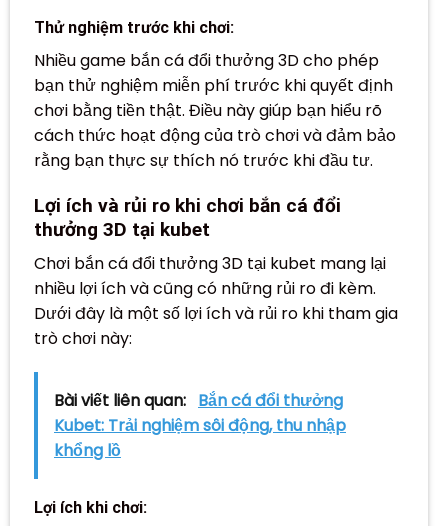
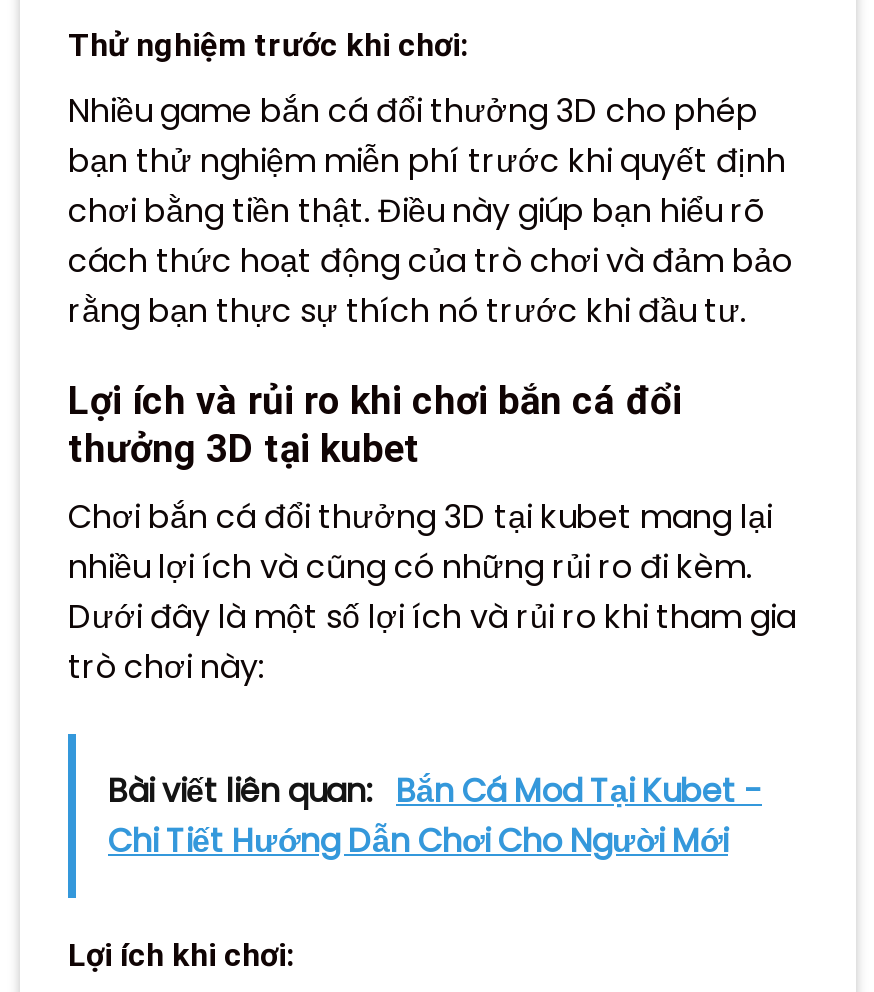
[54,389,346,462] Bài viết liên quan: Bắn cá đổi thưởng | Kubet: Trải nghiệm sôi động, thu nhập | khổng lồ -> [108,768,762,864] Bài viết liên quan: Bắn Cá Mod Tại Kubet - | Chi Tiết Hướng Dẫn Chơi Cho Người Mới

